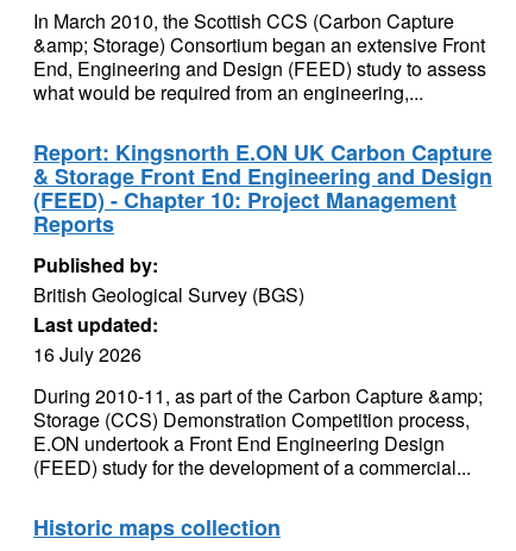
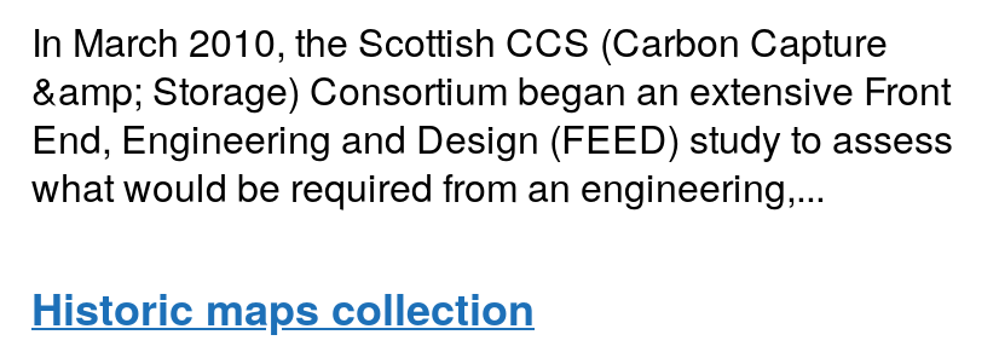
[33,137,492,481] Report: Kingsnorth E.ON UK Carbon Capture | & Storage Front End Engineering and Design | (FEED) - Chapter 10: Project Management | Reports | Published by: | British Geological Survey (BGS) | Last updated: | 16 July 2026 | During 2010-11, as part of the Carbon Capture &amp; | Storage (CCS) Demonstration Competition process, | E.ON undertook a Front End Engineering Design | (FEED) study for the development of a commercial... -> none

